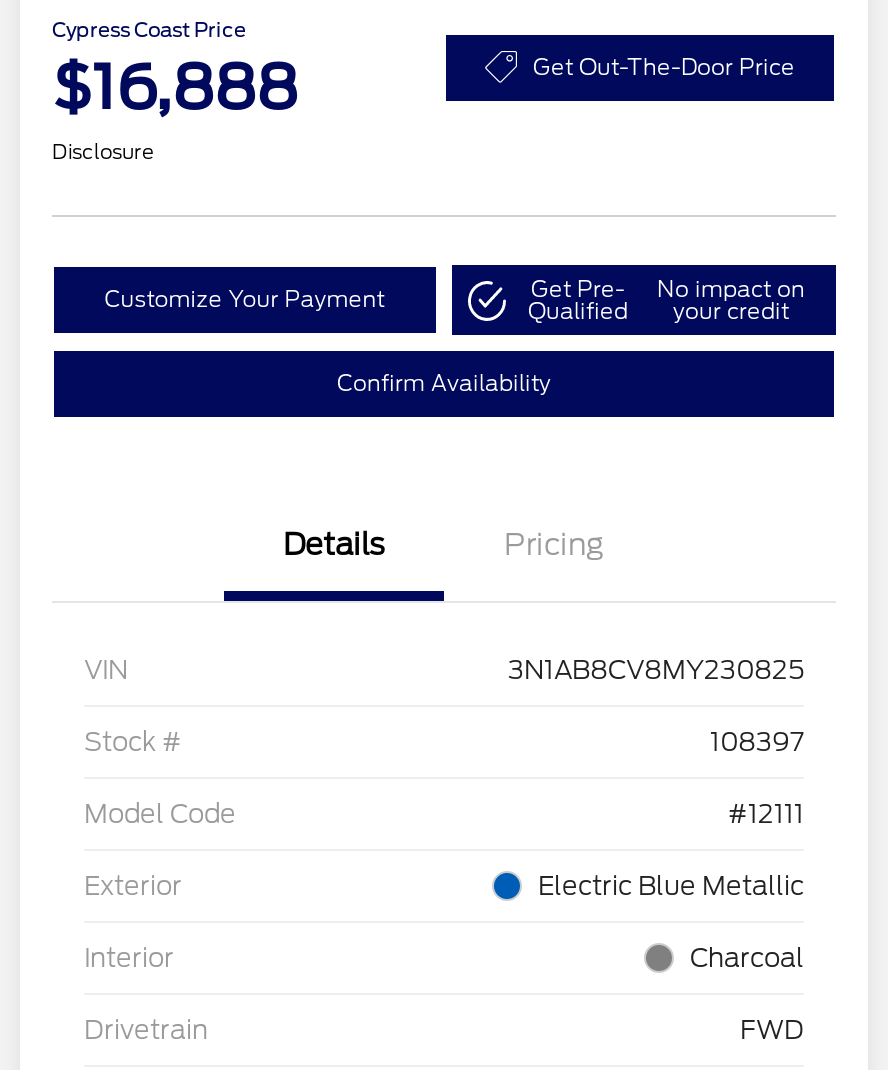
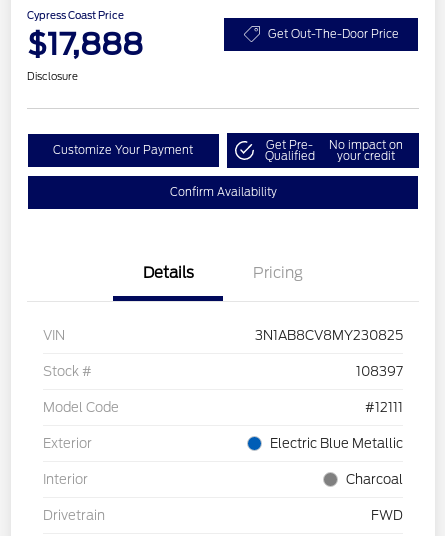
[52,51,298,123] $16,888 -> [27,26,143,62] $17,888

